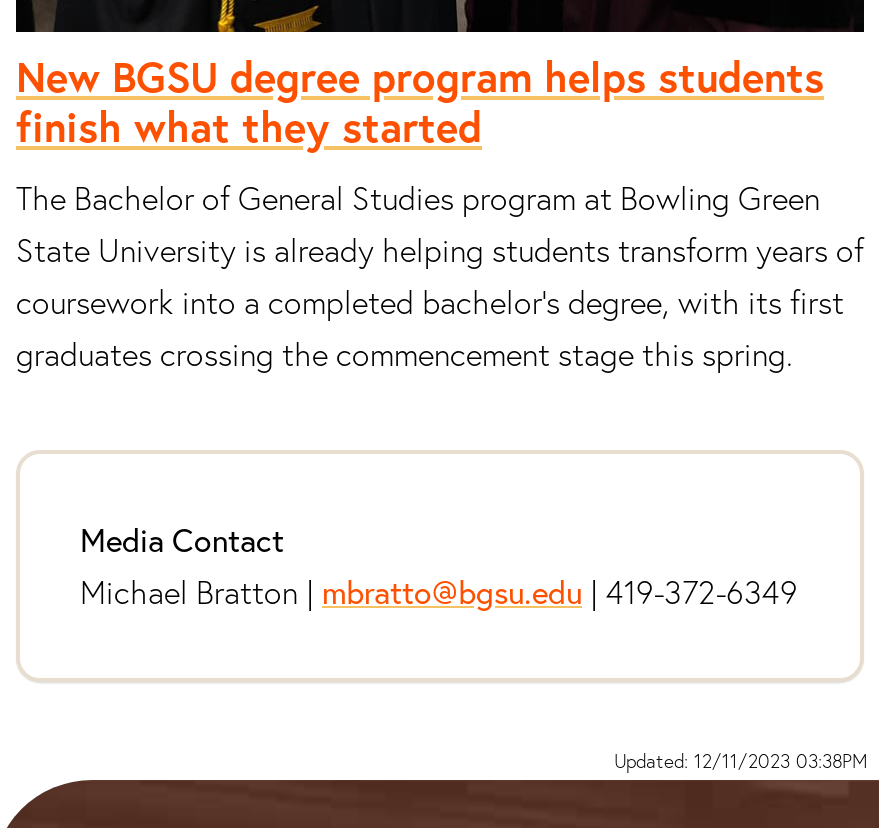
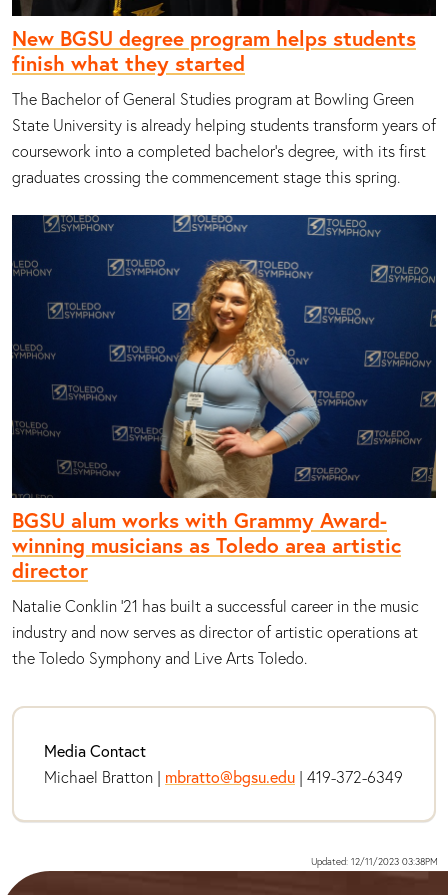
none -> [12,214,437,668] [image] | BGSU alum works with Grammy Award- | winning musicians as Toledo area artistic | director | Natalie Conklin ‘21 has built a successful career in the music | industry and now serves as director of artistic operations at | the Toledo Symphony and Live Arts Toledo.

